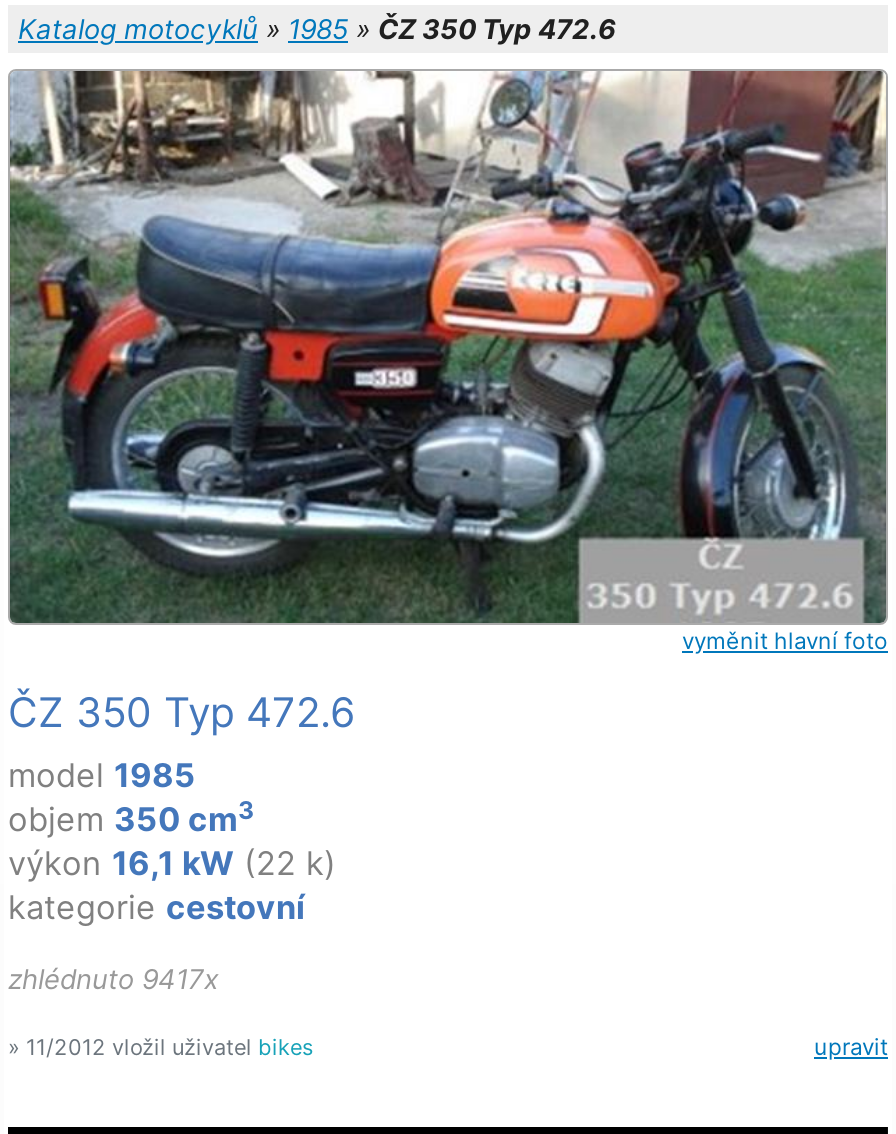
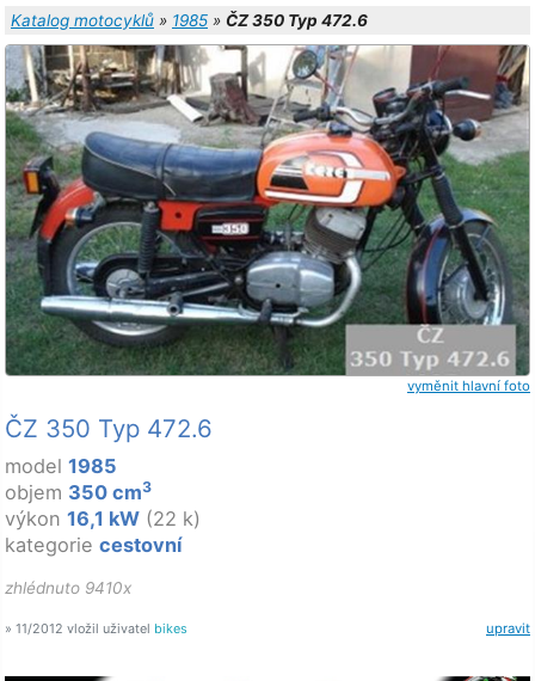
[8,963,218,995] zhlédnuto 9417x -> [5,578,131,598] zhlédnuto 9410x

